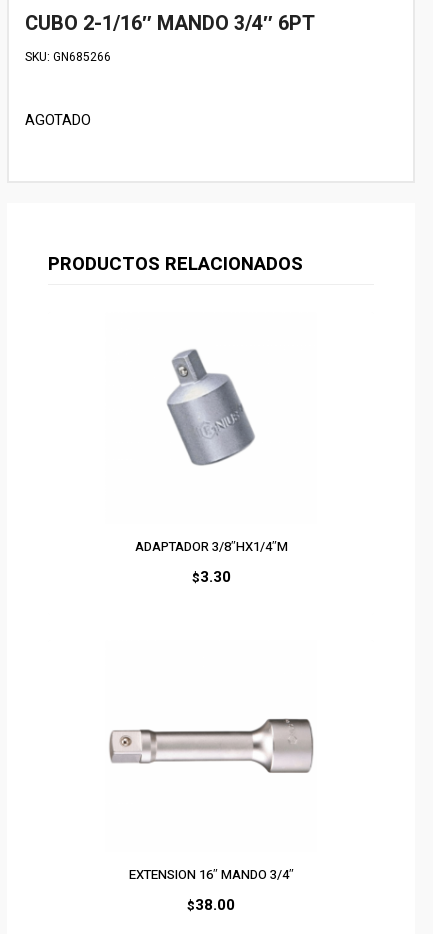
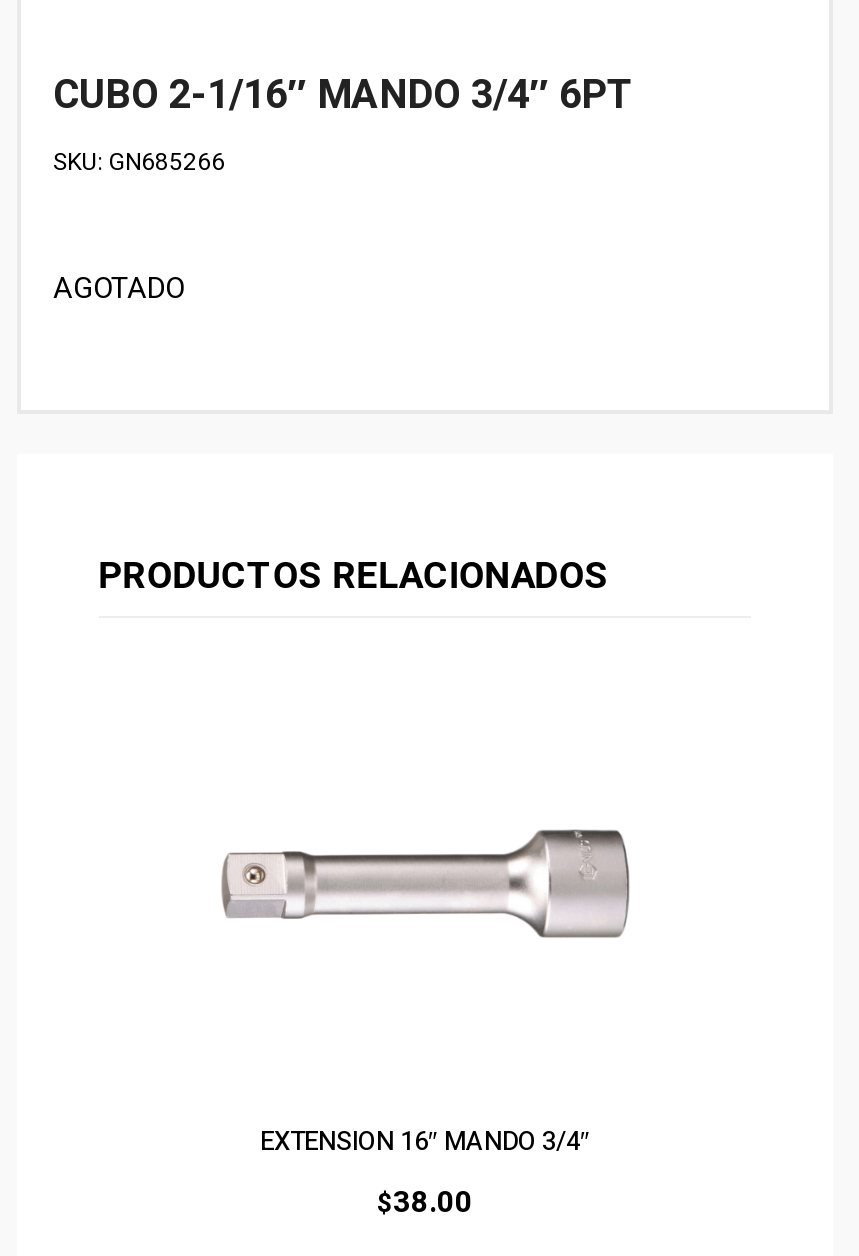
[166,348,255,466] [image] -> none
[134,537,287,588] ADAPTADOR 3/8″HX1/4″M | $3.30 -> none

